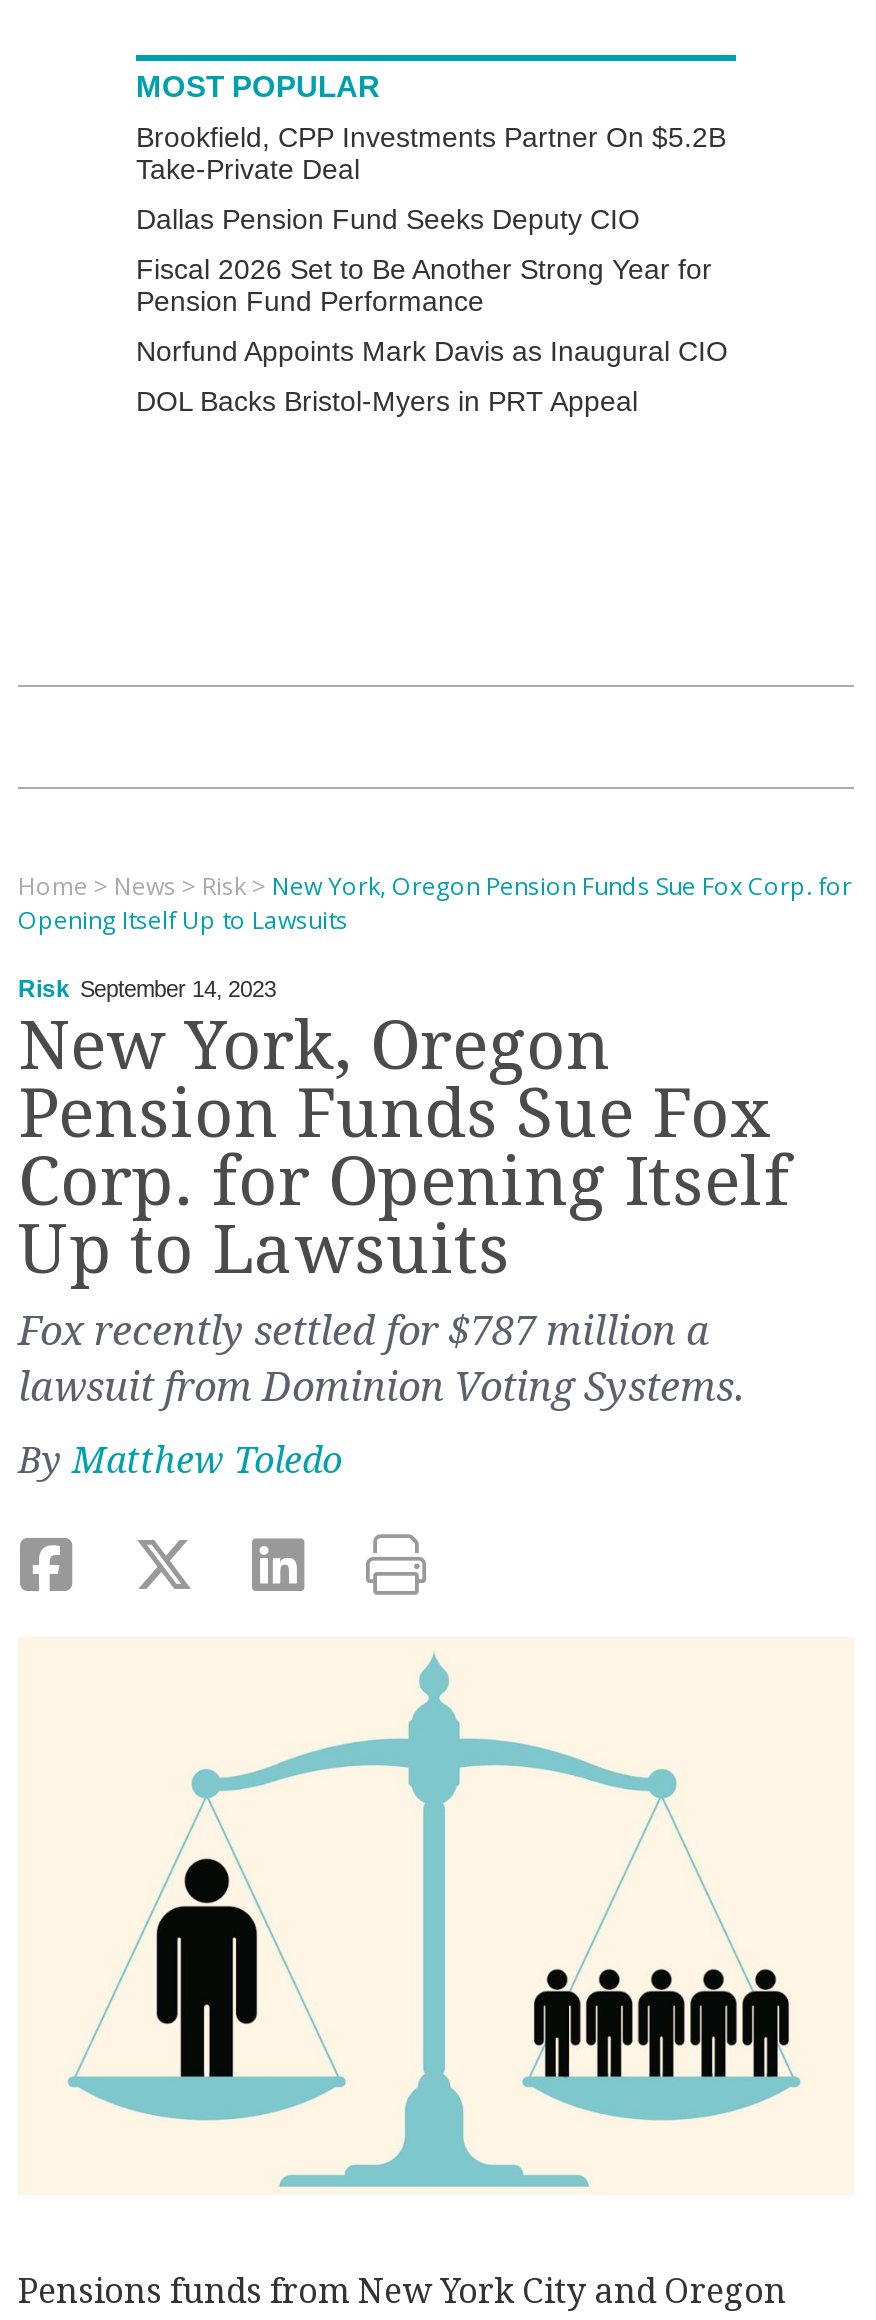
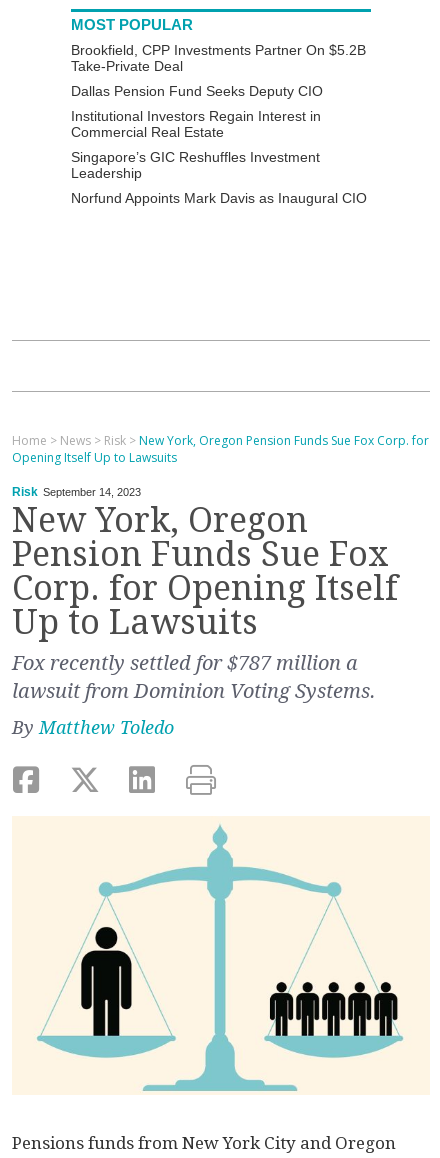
[136,253,712,317] Fiscal 2026 Set to Be Another Strong Year for | Pension Fund Performance -> [71,108,321,181] Institutional Investors Regain Interest in | Commercial Real Estate | Singapore’s GIC Reshuffles Investment | Leadership
moved [136,335,728,367] -> [71,190,367,206]: Norfund Appoints Mark Davis as Inaugural CIO
[136,385,638,417] DOL Backs Bristol-Myers in PRT Appeal -> none

